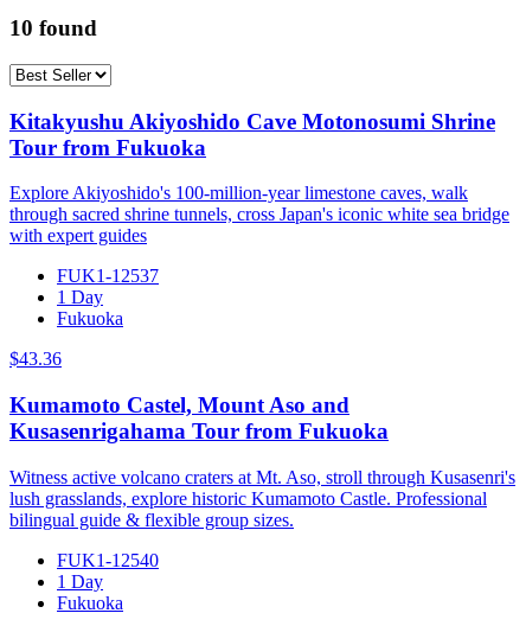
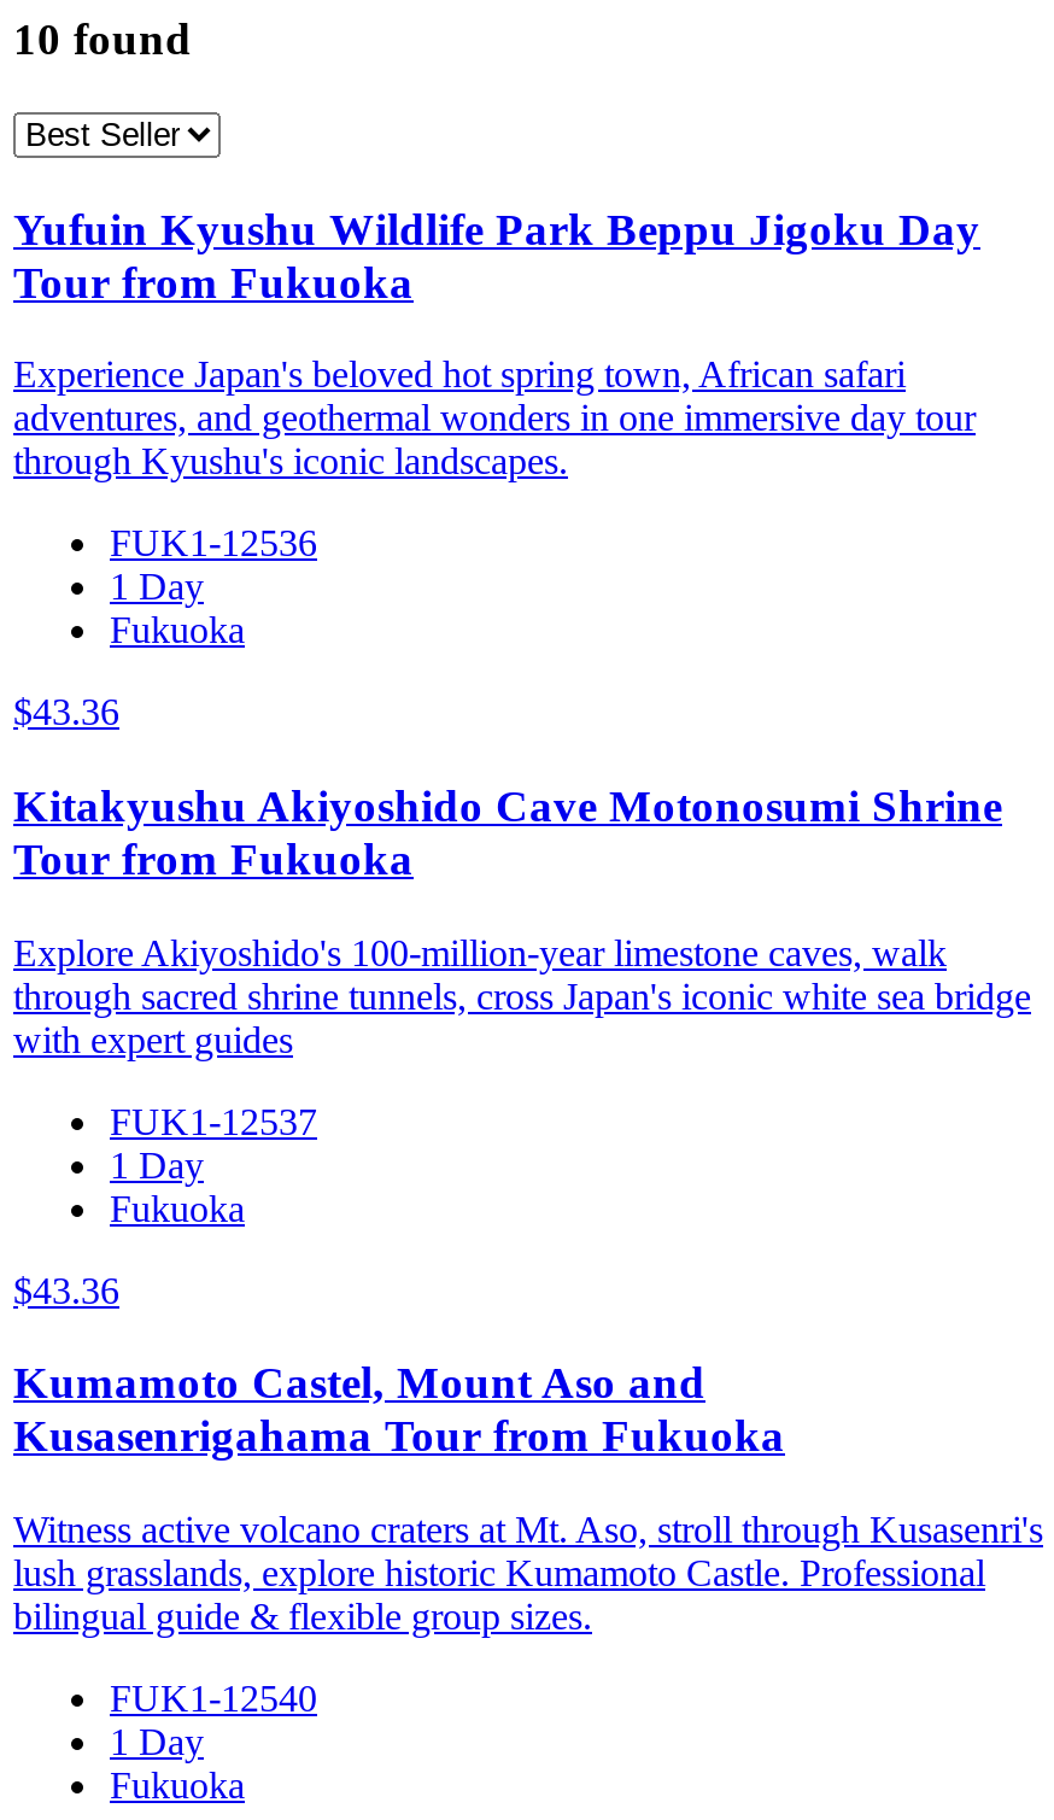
none -> [13,203,980,733] Yufuin Kyushu Wildlife Park Beppu Jigoku Day | Tour from Fukuoka | Experience Japan's beloved hot spring town, African safari | adventures, and geothermal wonders in one immersive day tour | through Kyushu's iconic landscapes. | FUK1-12536 | 1 Day | Fukuoka | $43.36

